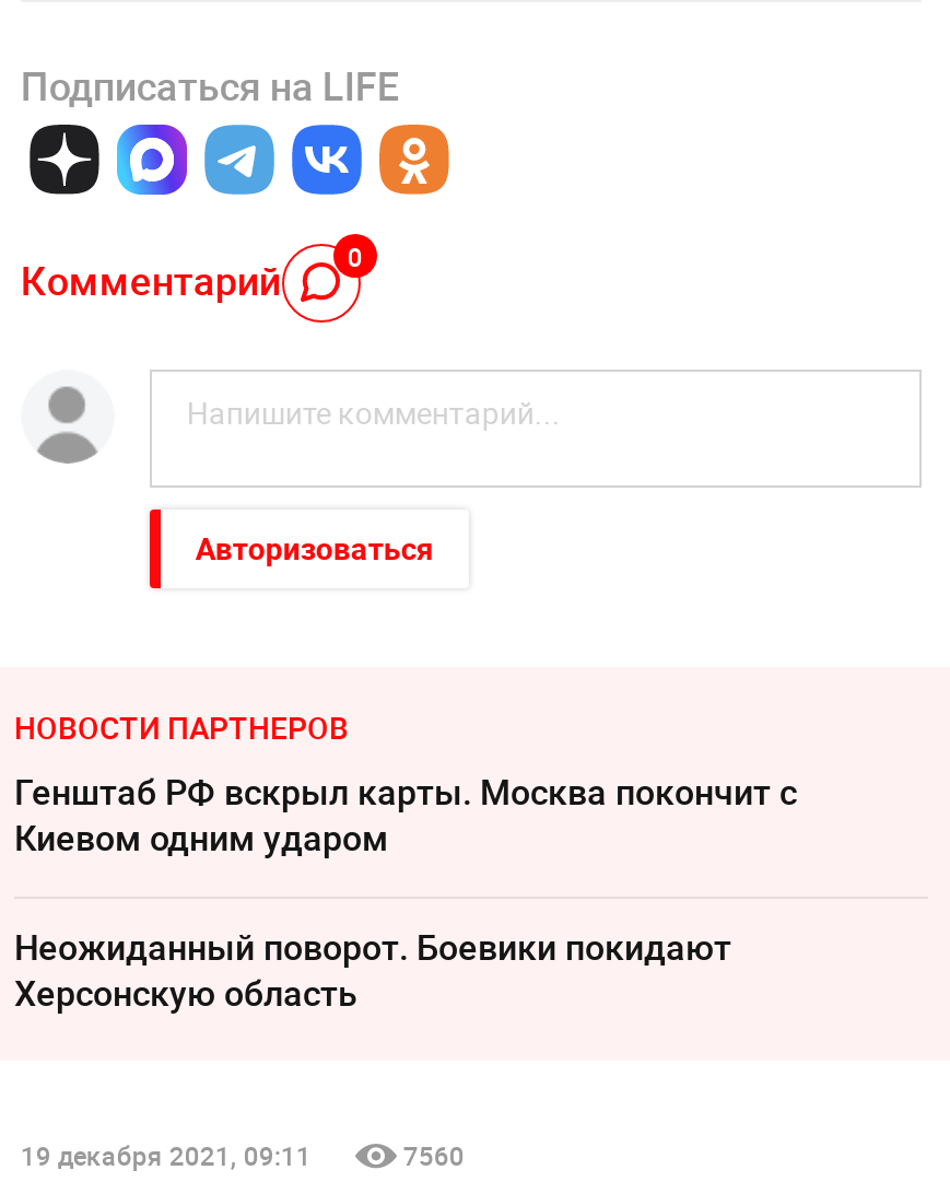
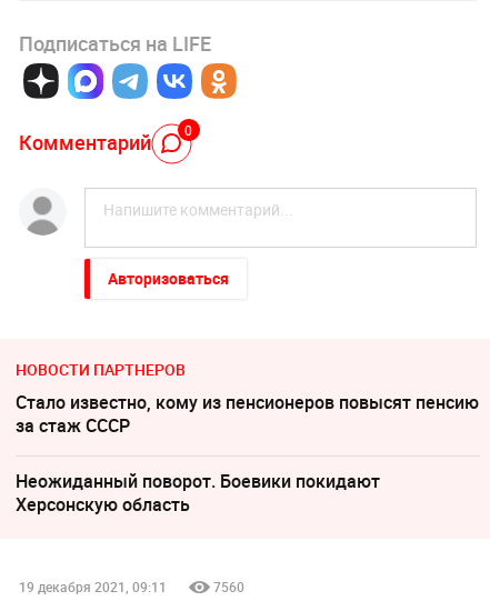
[14,768,797,862] Генштаб РФ вскрыл карты. Москва покончит с | Киевом одним ударом -> [16,390,479,438] Стало известно, кому из пенсионеров повысят пенсию | за стаж СССР

